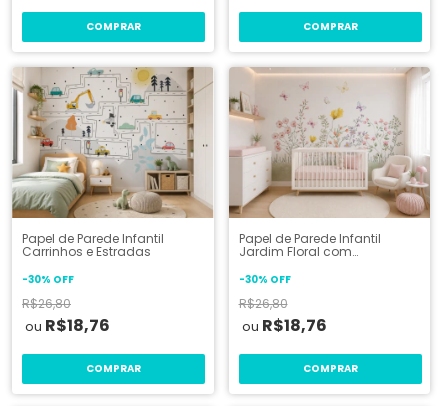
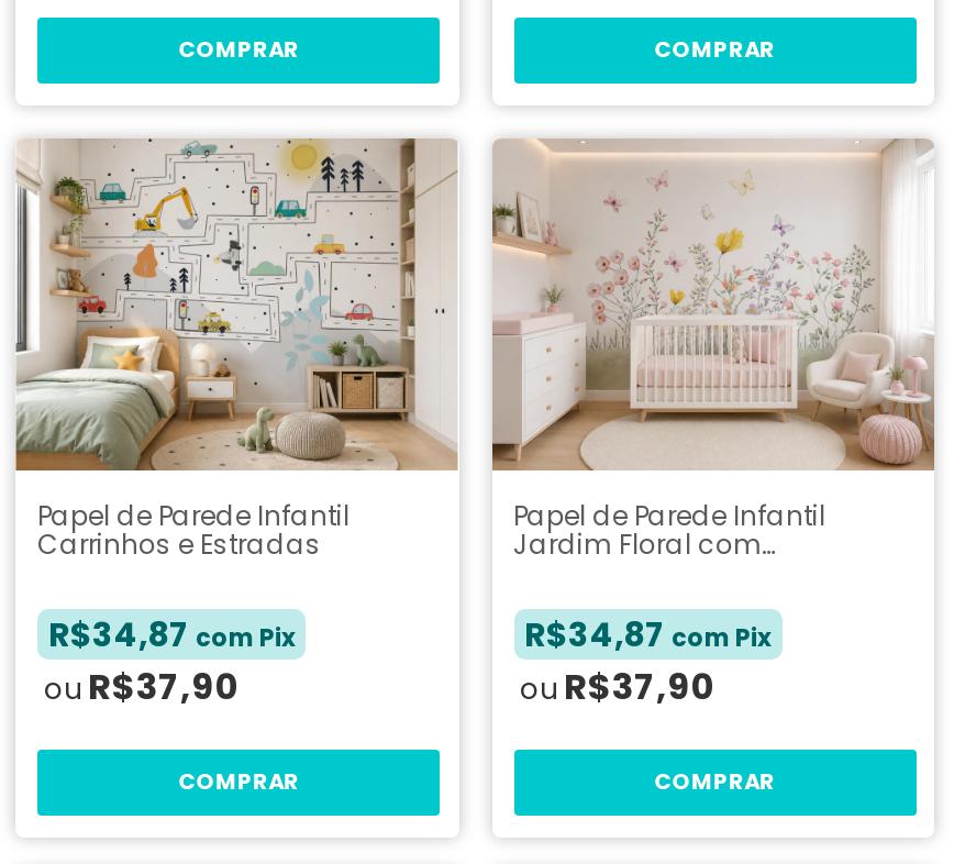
[22,272,110,337] -30% OFF | R$18,76 -> [81,662,240,712] R$37,90
[238,272,326,337] -30% OFF | R$18,76 -> [557,662,716,712] R$37,90
[22,295,71,312] R$26,80 -> [48,611,295,657] R$34,87 com Pix
[238,295,287,312] R$26,80 -> [524,611,770,657] R$34,87 com Pix

